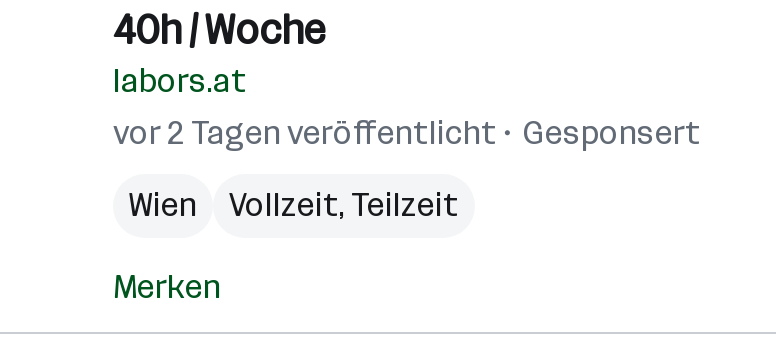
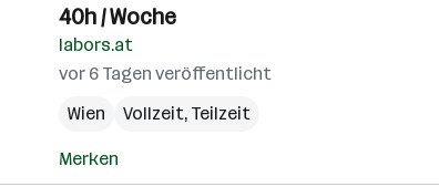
[113,114,701,152] vor 2 Tagen veröffentlicht | Gesponsert -> [59,63,272,84] vor 6 Tagen veröffentlicht

